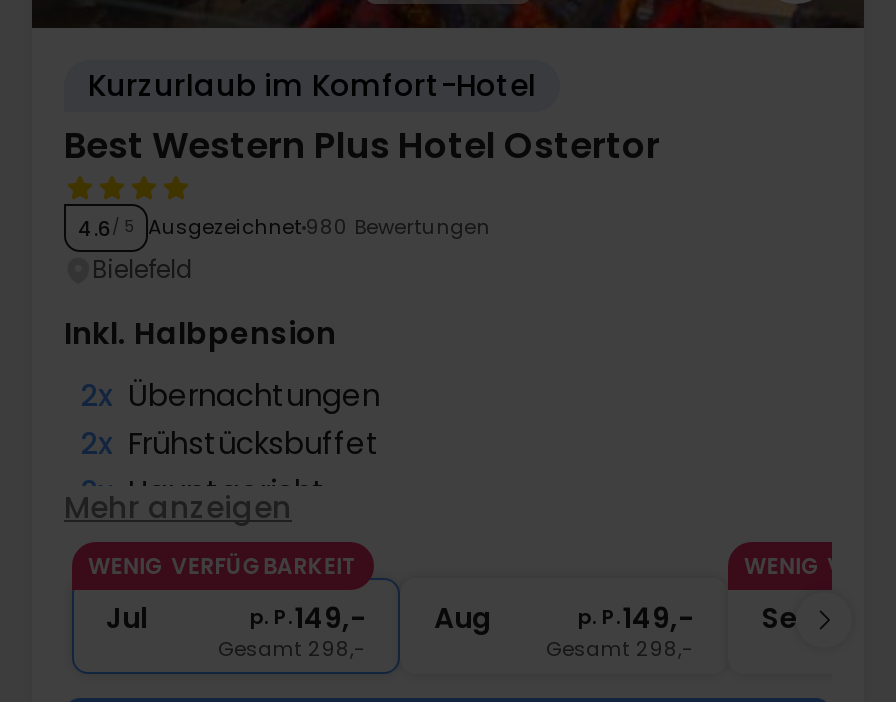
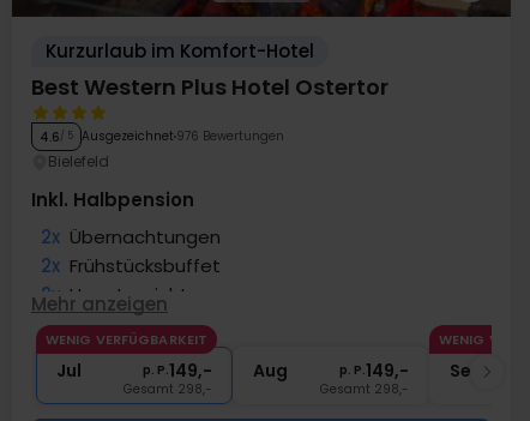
[78,212,490,243] 4.6/ 5 Ausgezeichnet 980 Bewertungen -> [40,127,284,146] 4.6/ 5 Ausgezeichnet 976 Bewertungen

